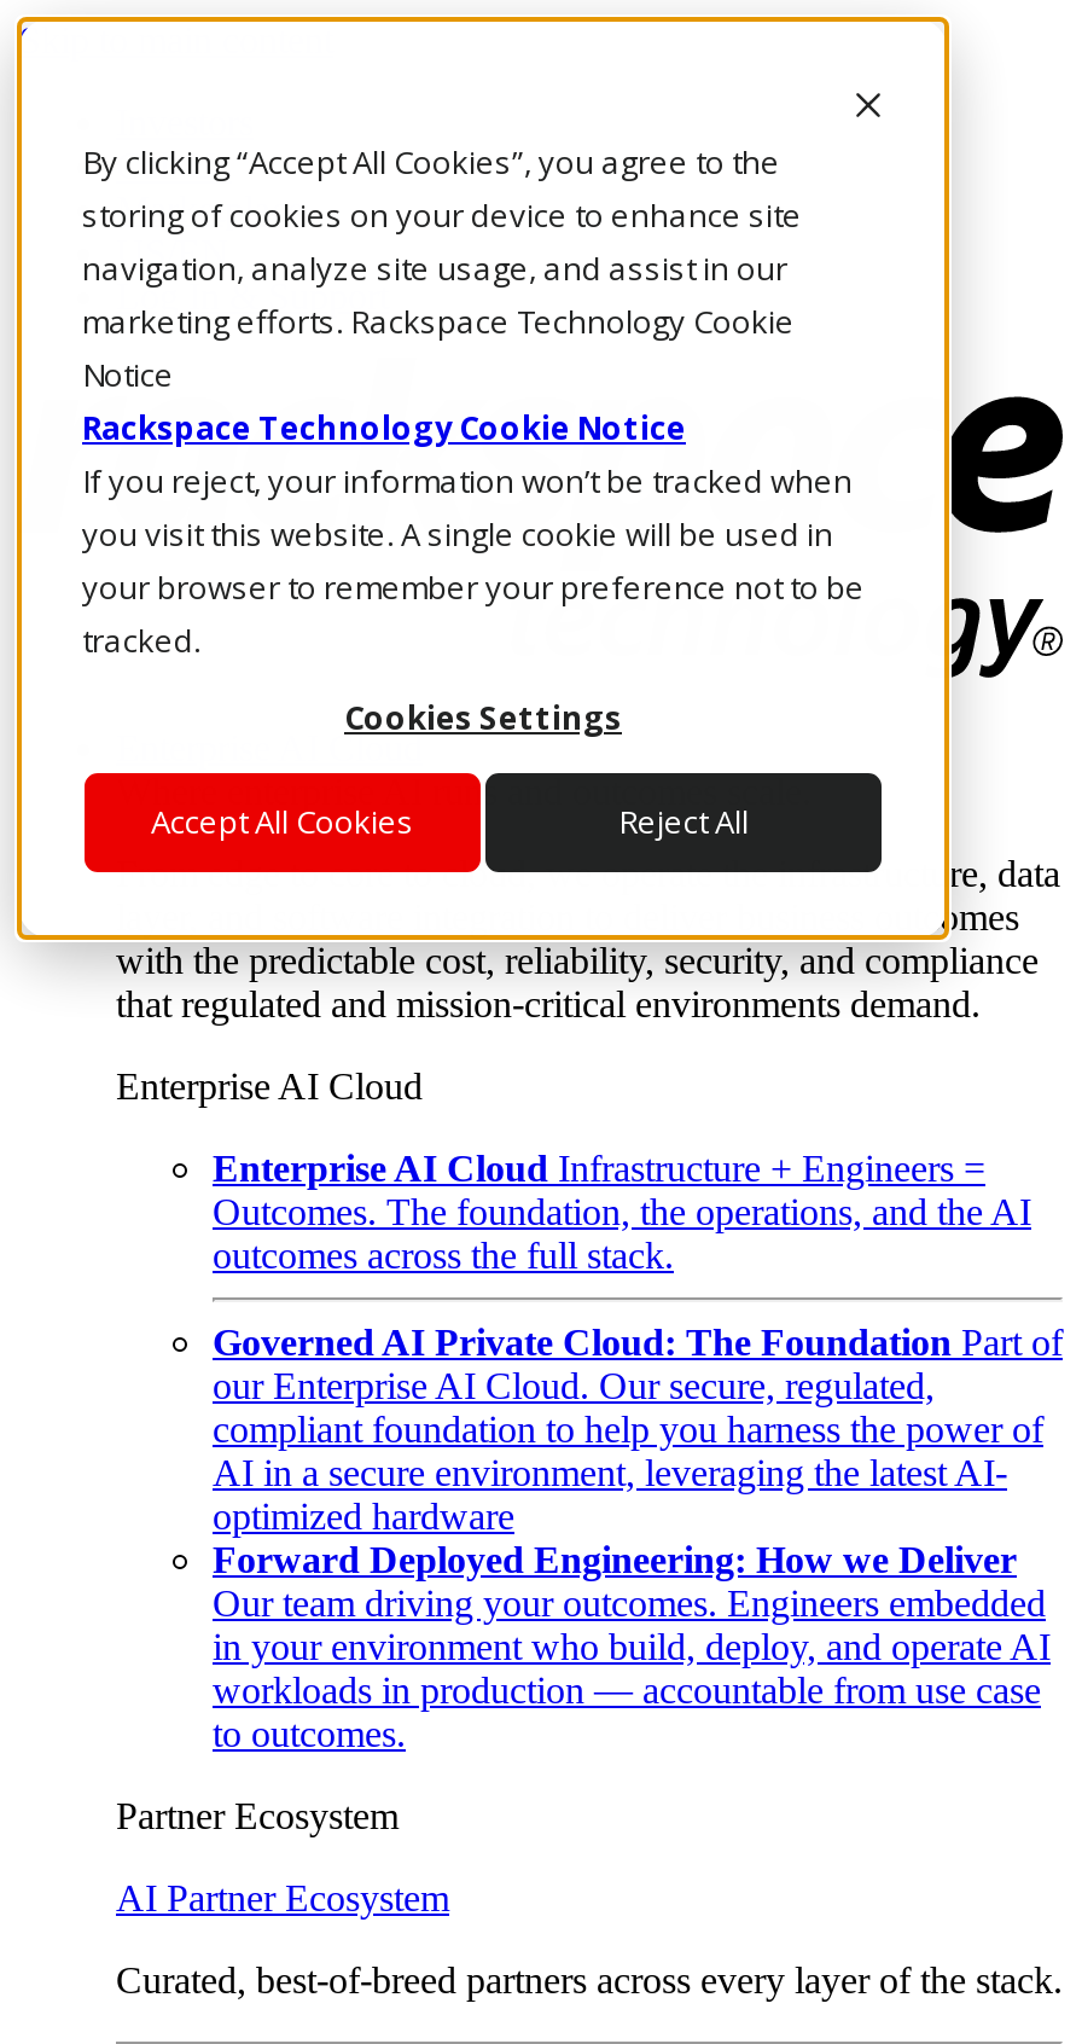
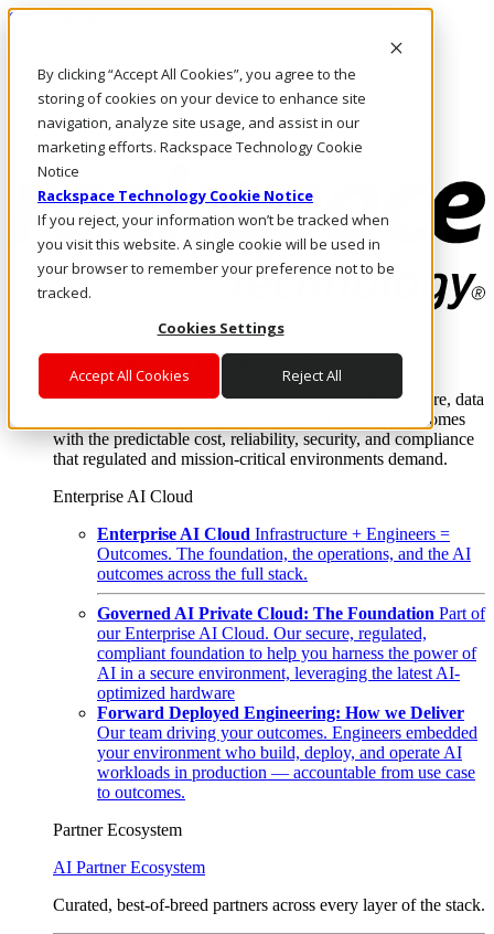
[213,1627,1051,1668] in your environment who build, deploy, and operate AI -> [97,743,462,762] your environment who build, deploy, and operate AI

